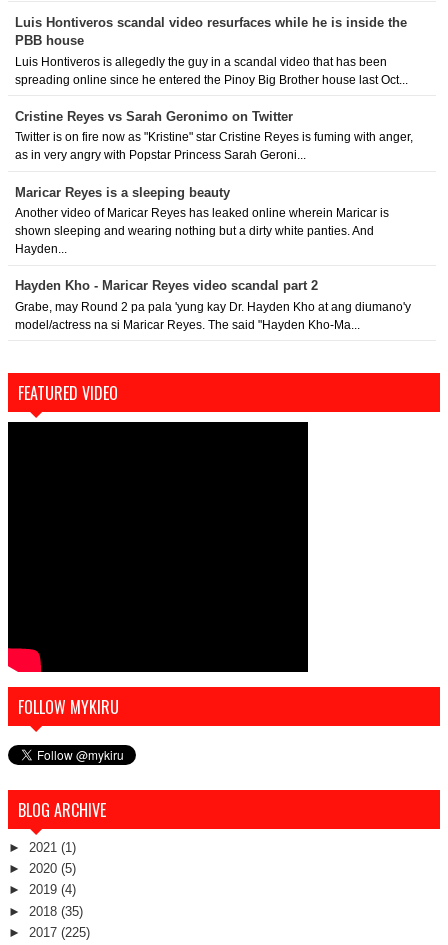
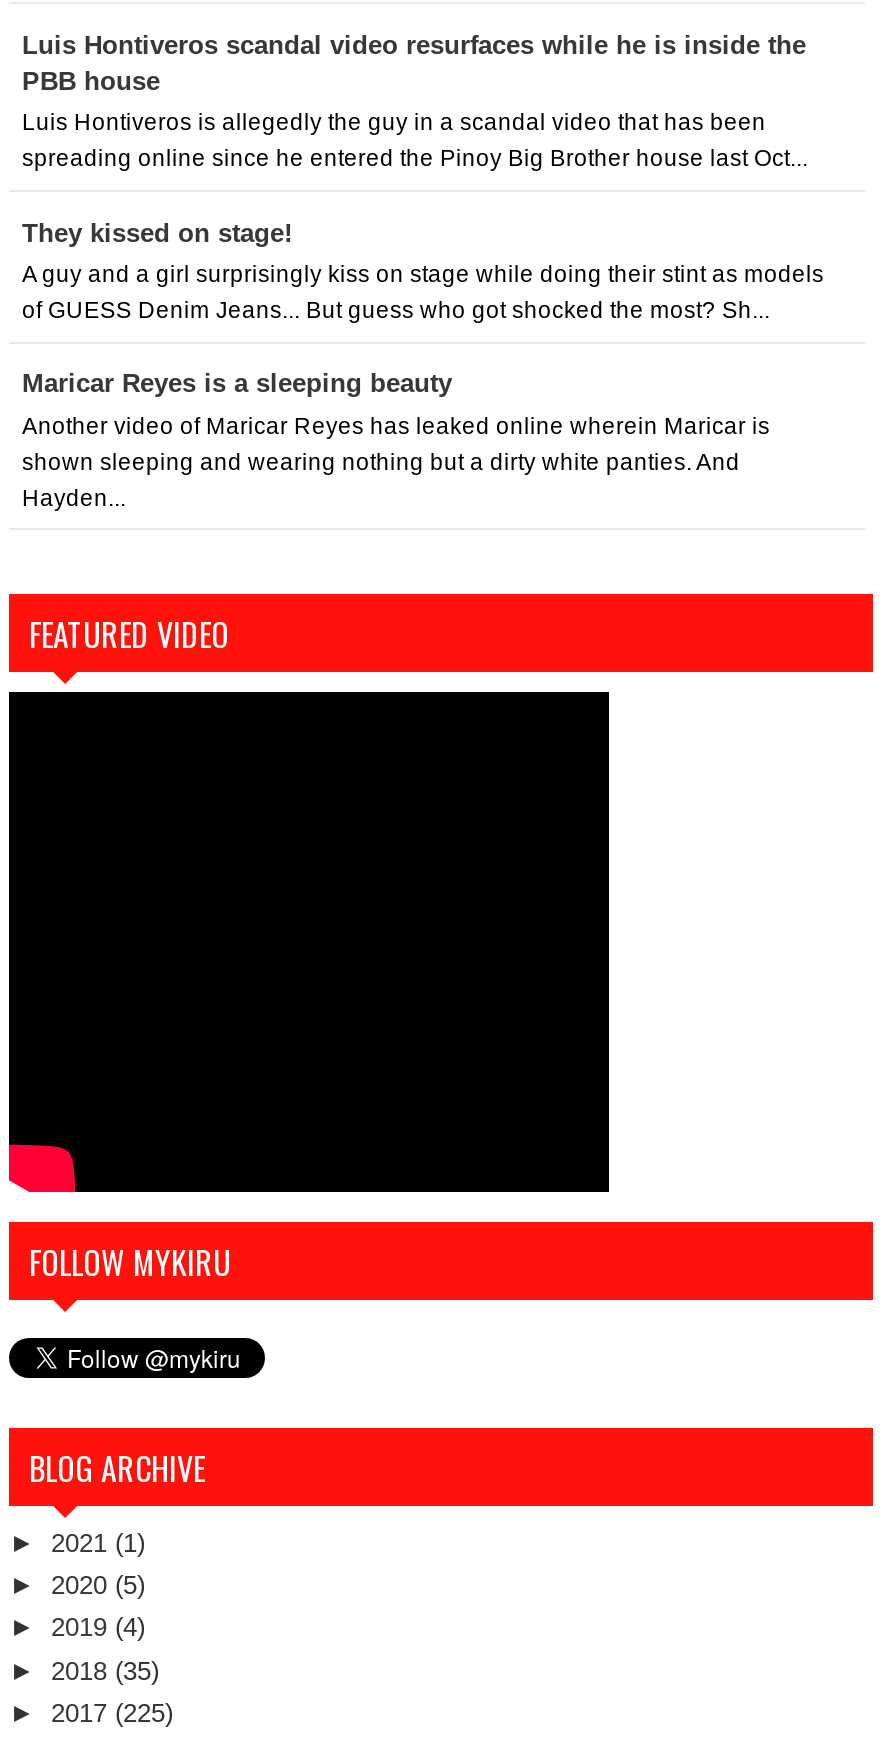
[14,109,292,124] Cristine Reyes vs Sarah Geronimo on Twitter -> [22,218,292,248] They kissed on stage!
[14,131,412,143] Twitter is on fire now as "Kristine" star Cristine Reyes is fuming with anger, -> [22,263,824,287] A guy and a girl surprisingly kiss on stage while doing their stint as models
[14,149,305,161] as in very angry with Popstar Princess Sarah Geroni... -> [22,299,770,323] of GUESS Denim Jeans... But guess who got shocked the most? Sh...
[14,278,410,331] Hayden Kho - Maricar Reyes video scandal part 2 | Grabe, may Round 2 pa pala 'yung kay Dr. Hayden Kho at ang diumano'y | model/actress na si Maricar Reyes. The said "Hayden Kho-Ma... -> none

